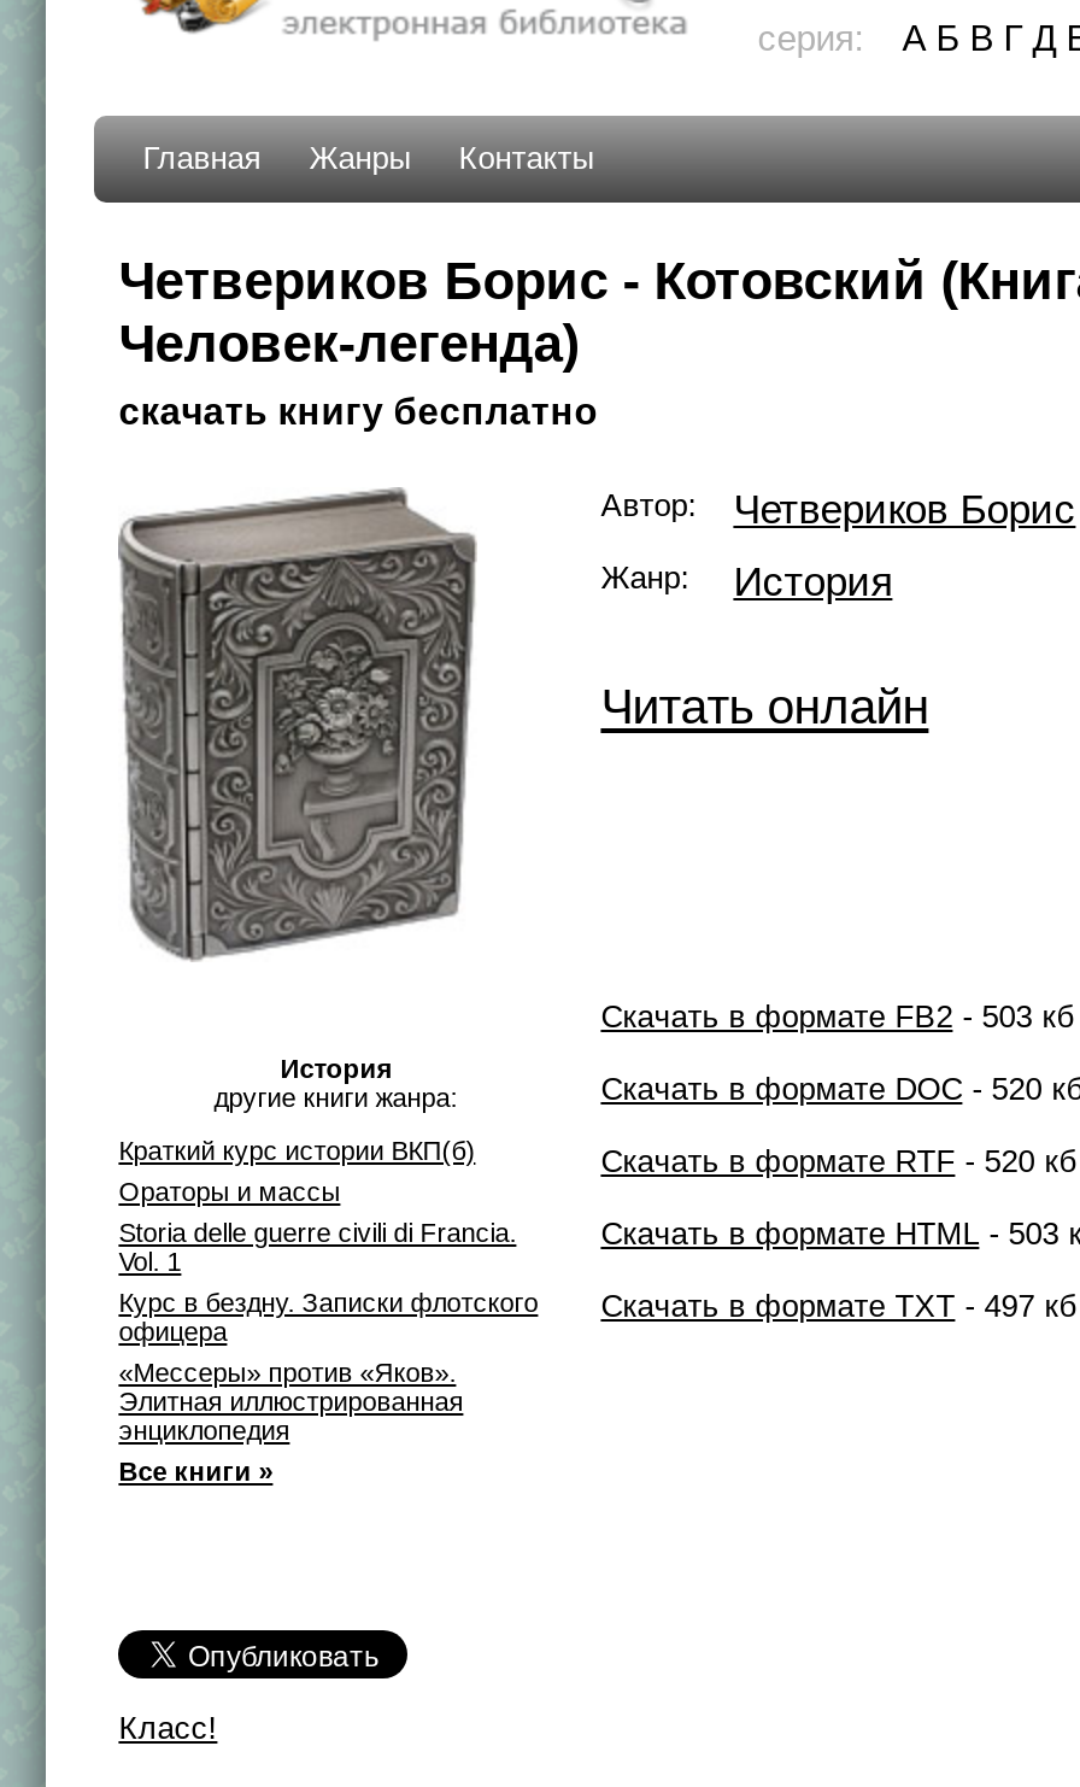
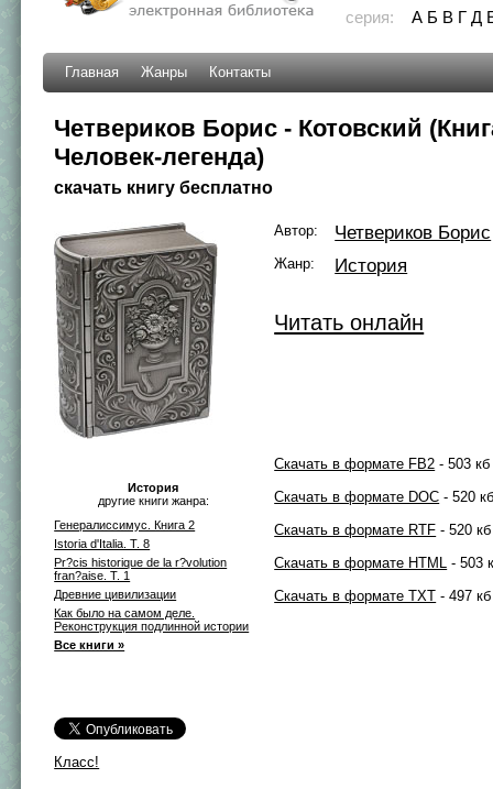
[119,1136,538,1445] Краткий курс истории ВКП(б) | Ораторы и массы | Storia delle guerre civili di Francia. | Vol. 1 | Курс в бездну. Записки флотского | офицера | «Мессеры» против «Яков». | Элитная иллюстрированная | энциклопедия -> [54,518,249,633] Генералиссимус. Книга 2 | Istoria d'Italia. T. 8 | Pr?cis historique de la r?volution | fran?aise. T. 1 | Древние цивилизации | Как было на самом деле. | Реконструкция подлинной истории

